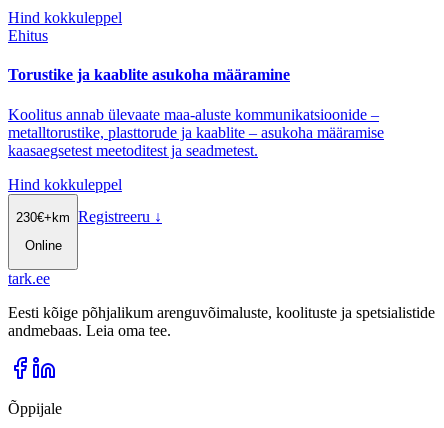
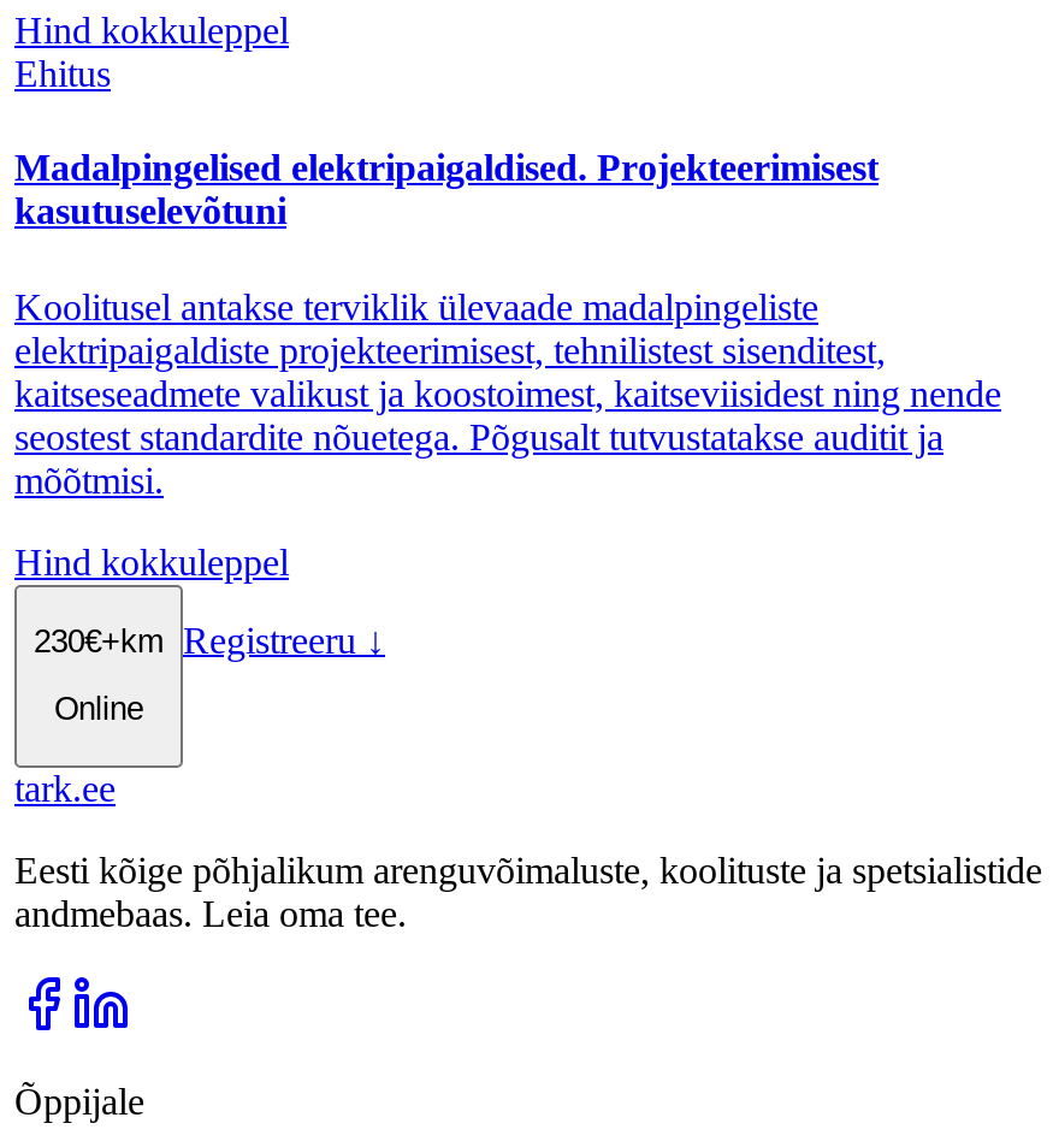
[8,66,290,83] Torustike ja kaablite asukoha määramine -> [14,148,879,232] Madalpingelised elektripaigaldised. Projekteerimisest | kasutuselevõtuni
[8,106,384,159] Koolitus annab ülevaate maa-aluste kommunikatsioonide – | metalltorustike, plasttorude ja kaablite – asukoha määramise | kaasaegsetest meetoditest ja seadmetest. -> [14,286,1001,500] Koolitusel antakse terviklik ülevaade madalpingeliste | elektripaigaldiste projekteerimisest, tehnilistest sisenditest, | kaitseseadmete valikust ja koostoimest, kaitseviisidest ning nende | seostest standardite nõuetega. Põgusalt tutvustatakse auditit ja | mõõtmisi.

